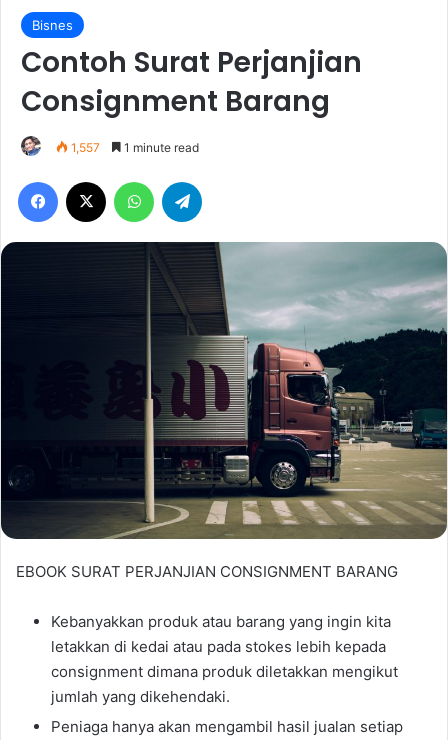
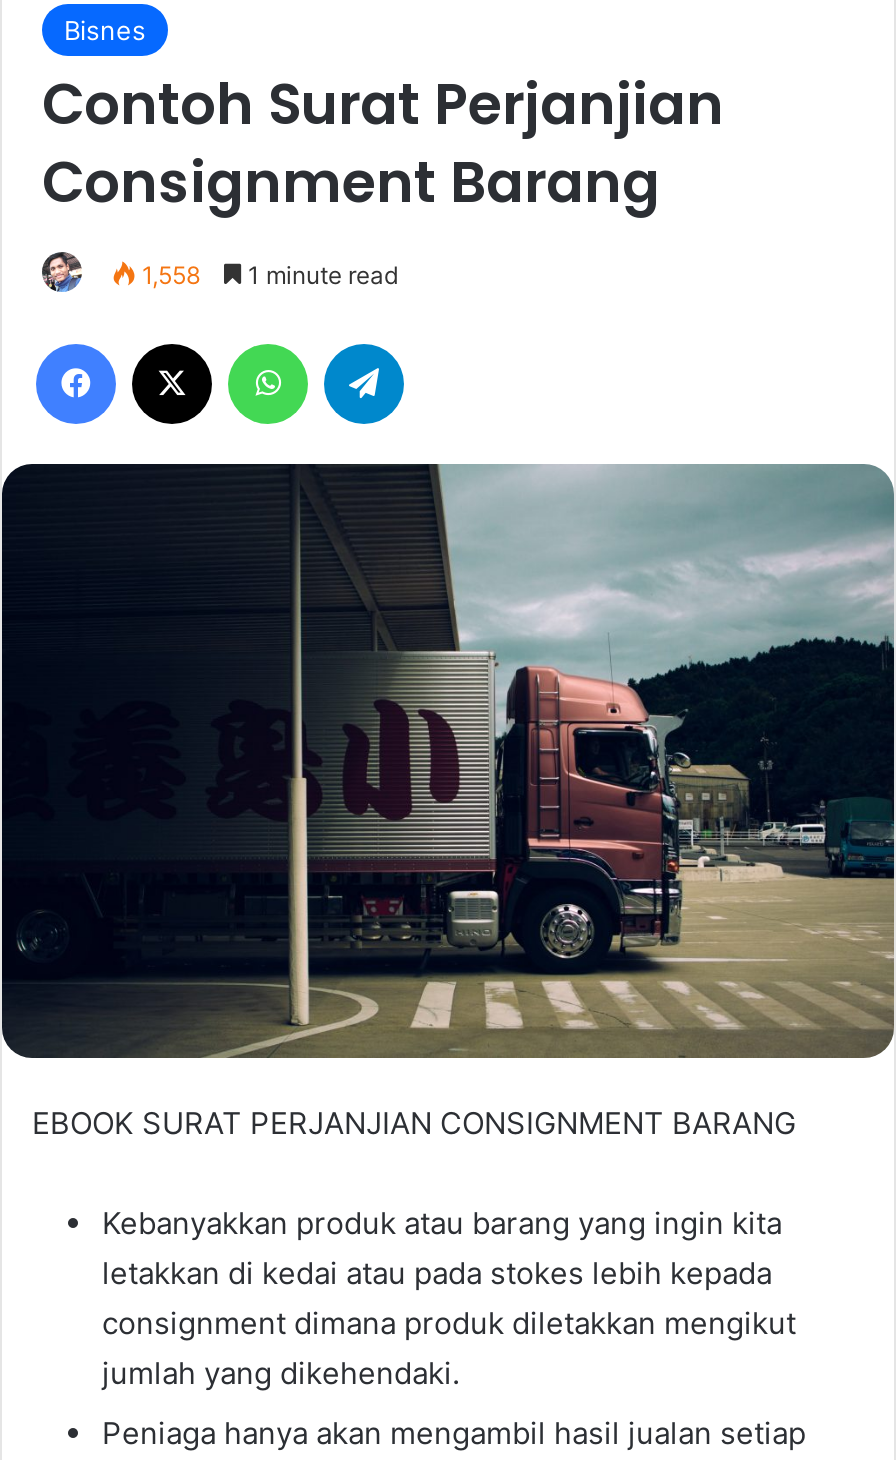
[68,140,199,155] 1,557 1 minute read -> [136,260,398,290] 1,558 1 minute read

